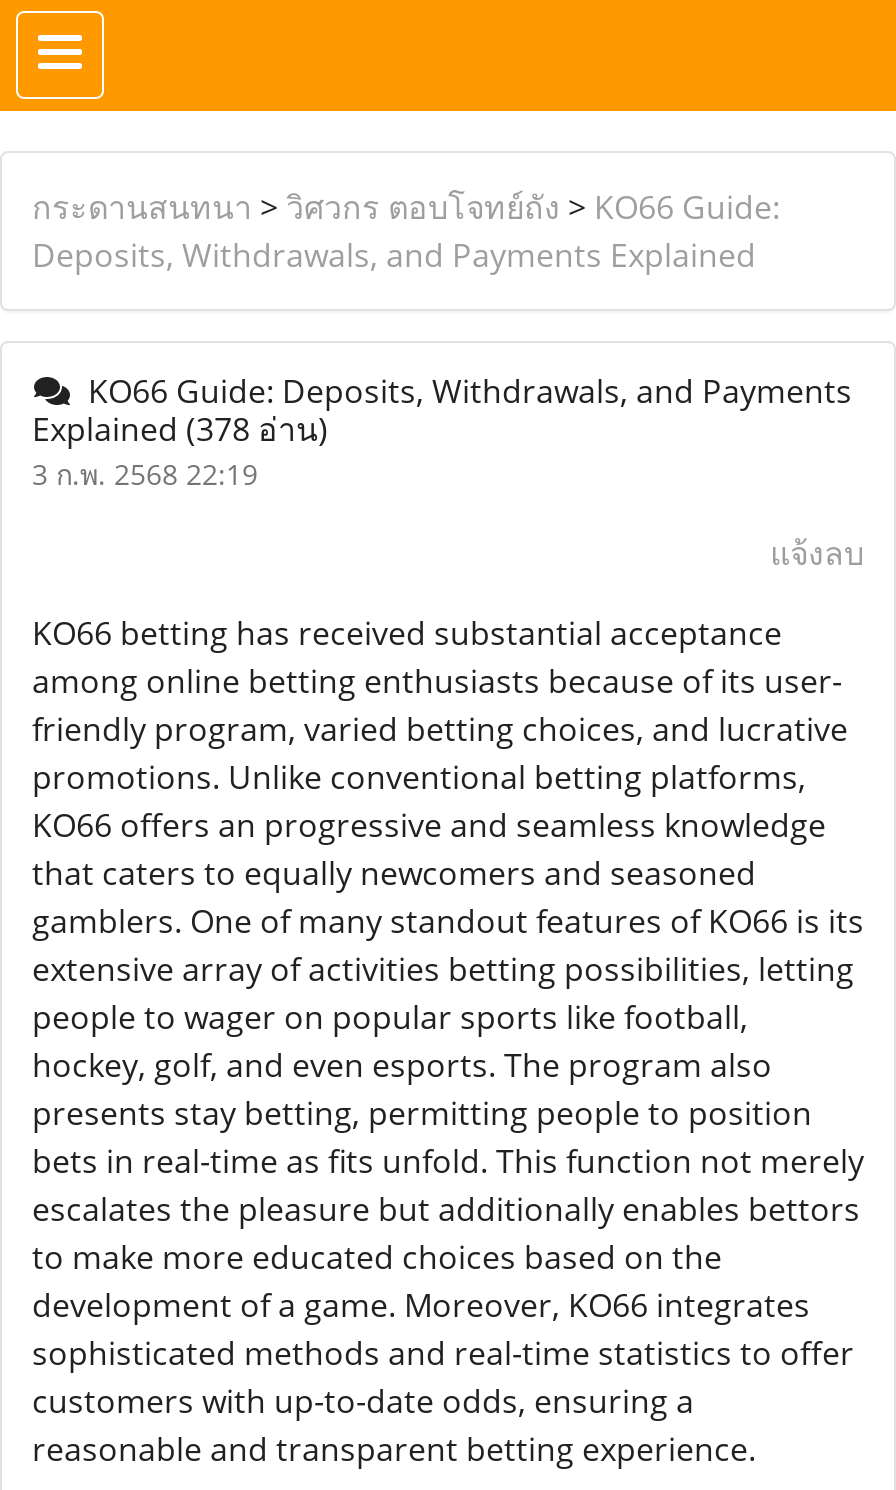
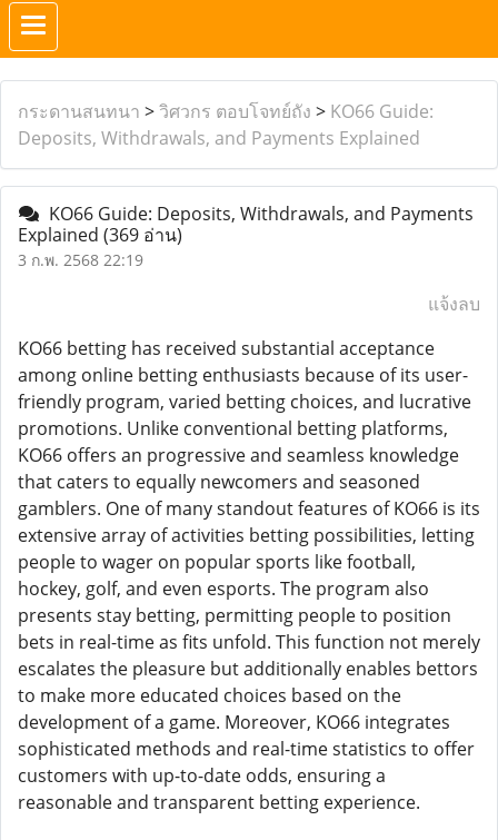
[32,407,328,451] Explained (378 อ่าน) -> [18,223,182,247] Explained (369 อ่าน)

